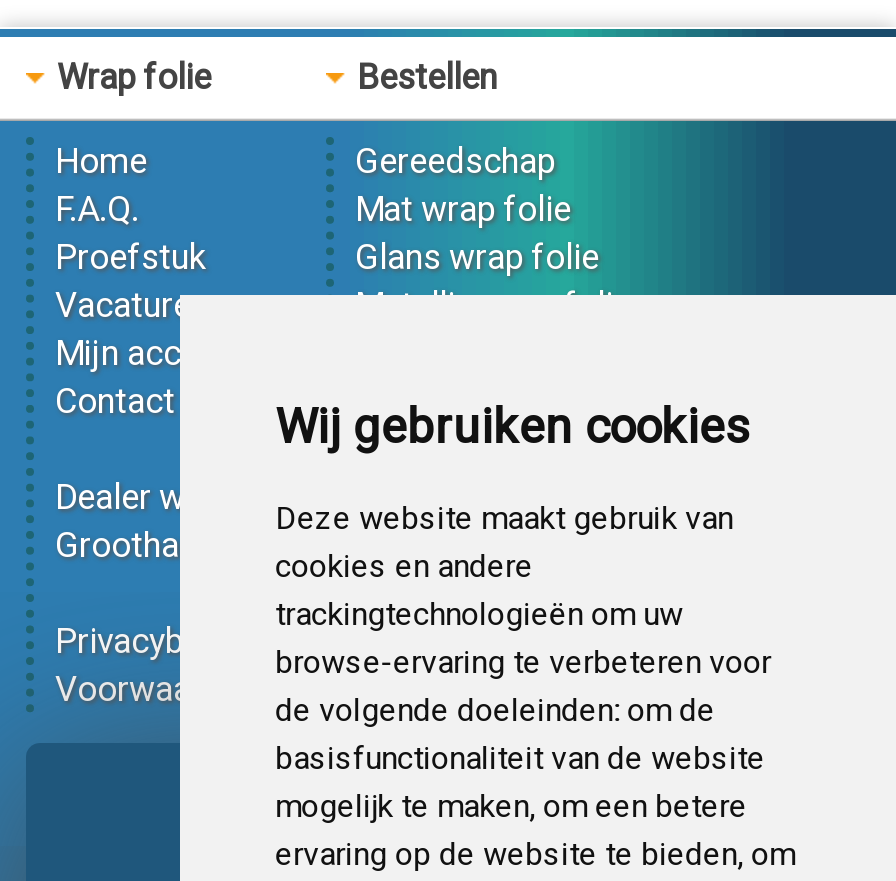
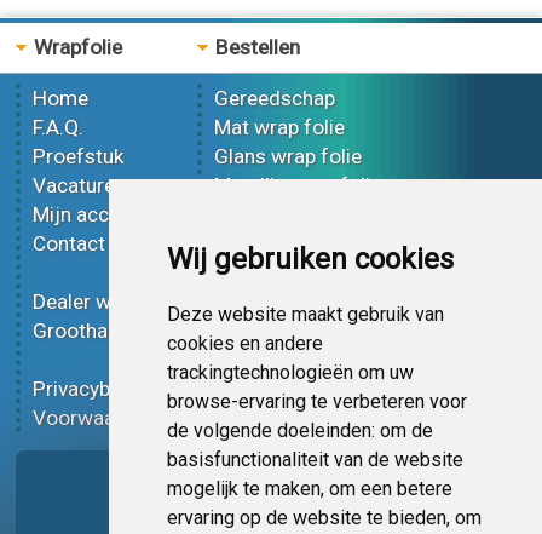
[49,57,211,97] Wrap folie -> [30,35,123,59] Wrapfolie

